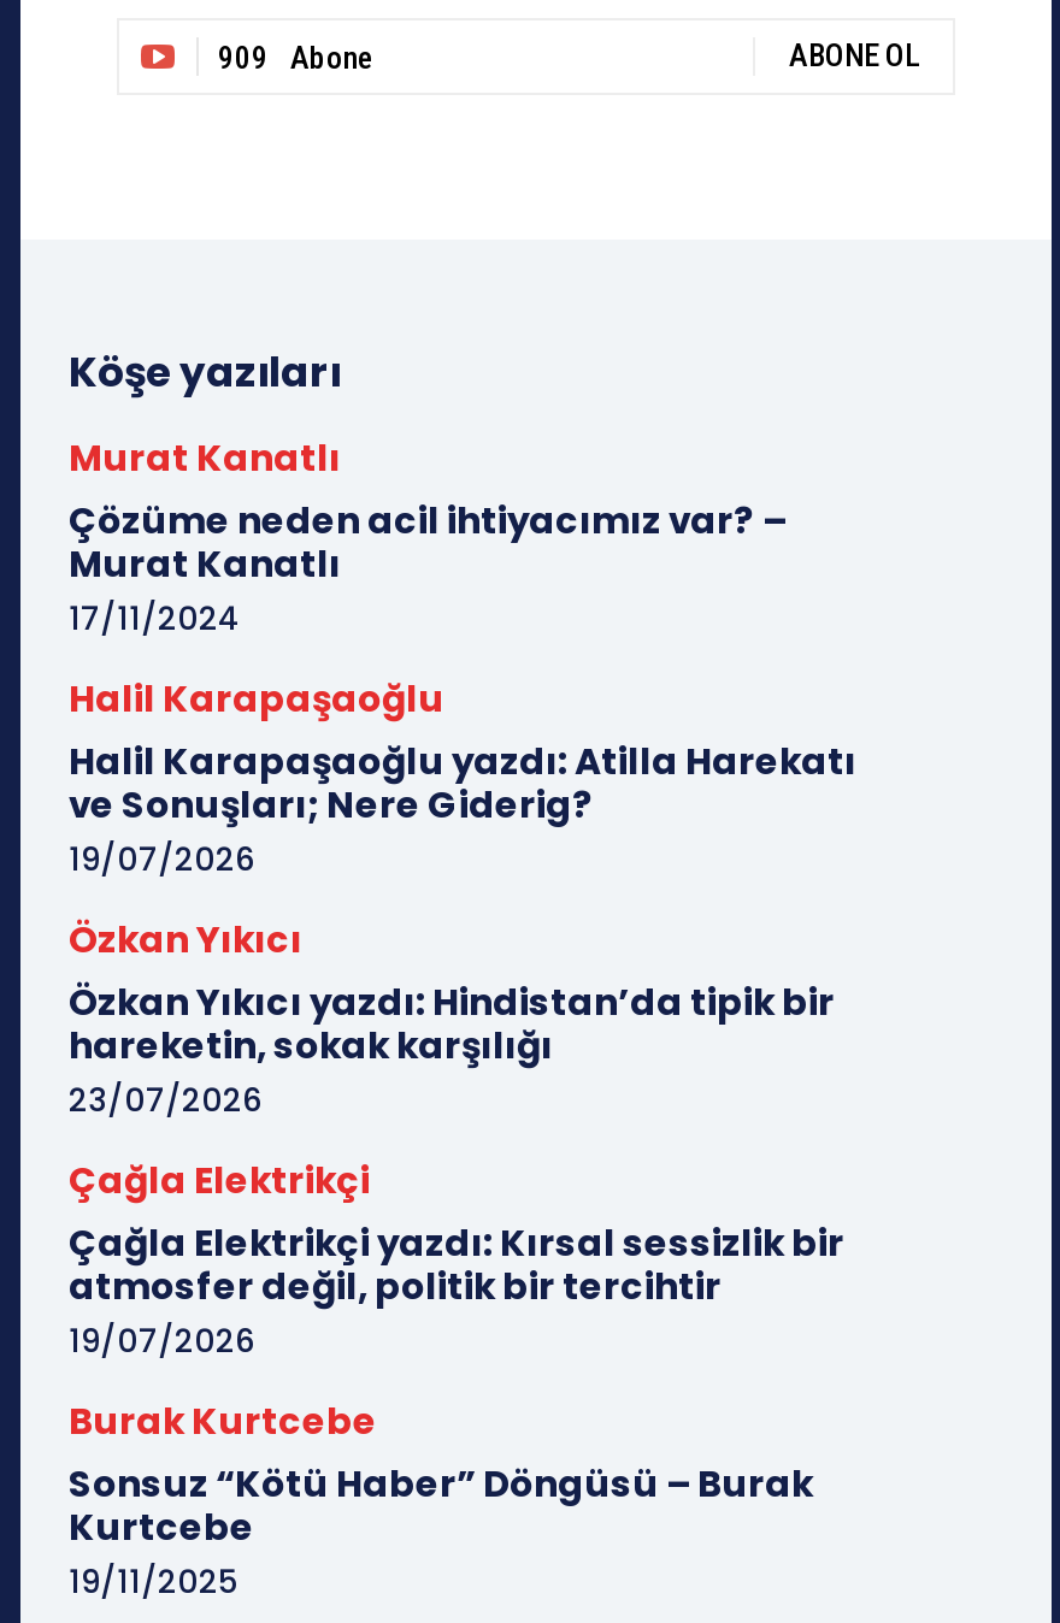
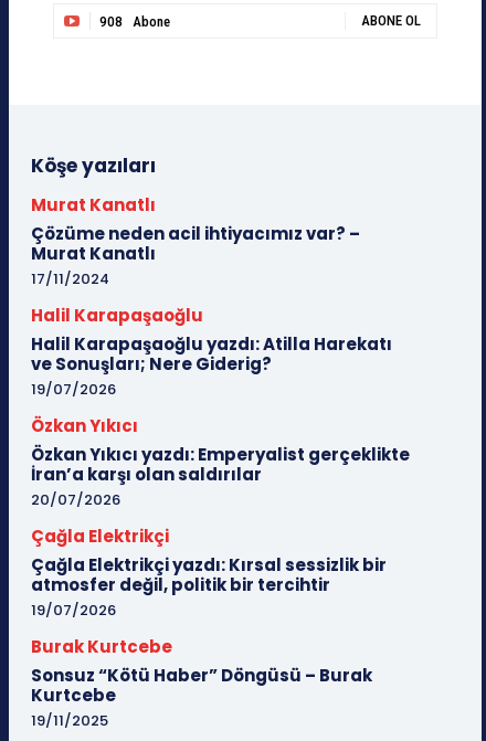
[218,41,372,77] 909 Abone -> [99,14,170,30] 908 Abone
[69,977,835,1124] Özkan Yıkıcı yazdı: Hindistan’da tipik bir | hareketin, sokak karşılığı | 23/07/2026 -> [31,443,410,511] Özkan Yıkıcı yazdı: Emperyalist gerçeklikte | İran’a karşı olan saldırılar | 20/07/2026

